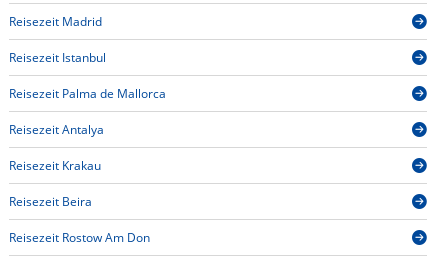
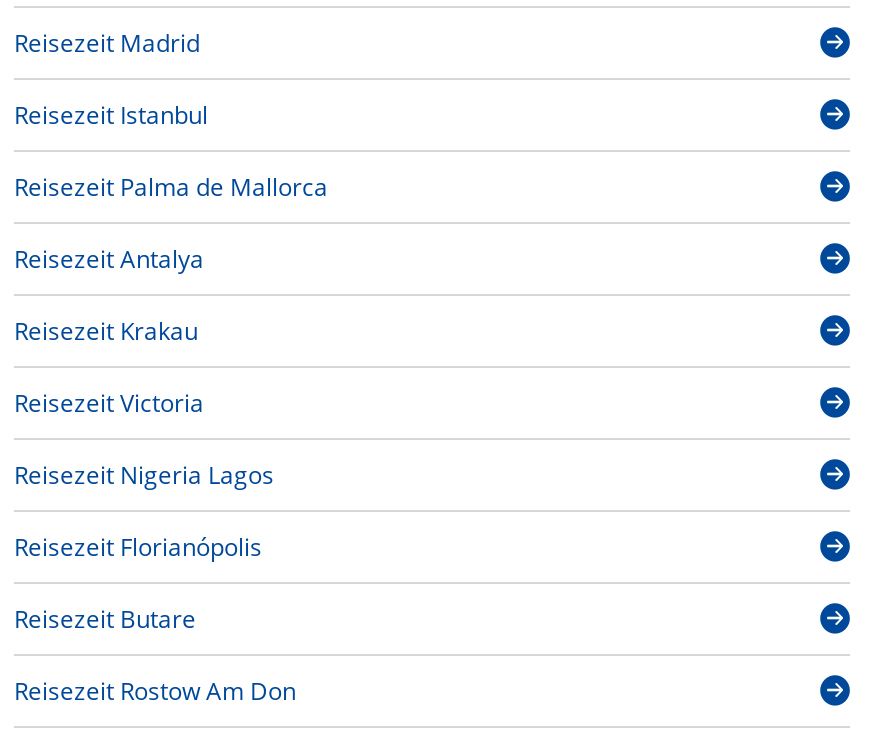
[9,193,92,210] Reisezeit Beira -> [14,386,274,636] Reisezeit Victoria | Reisezeit Nigeria Lagos | Reisezeit Florianópolis | Reisezeit Butare

